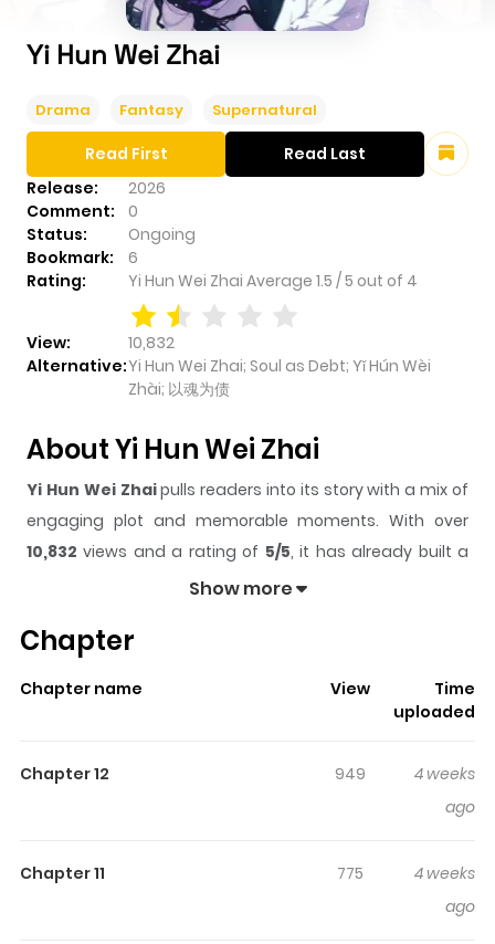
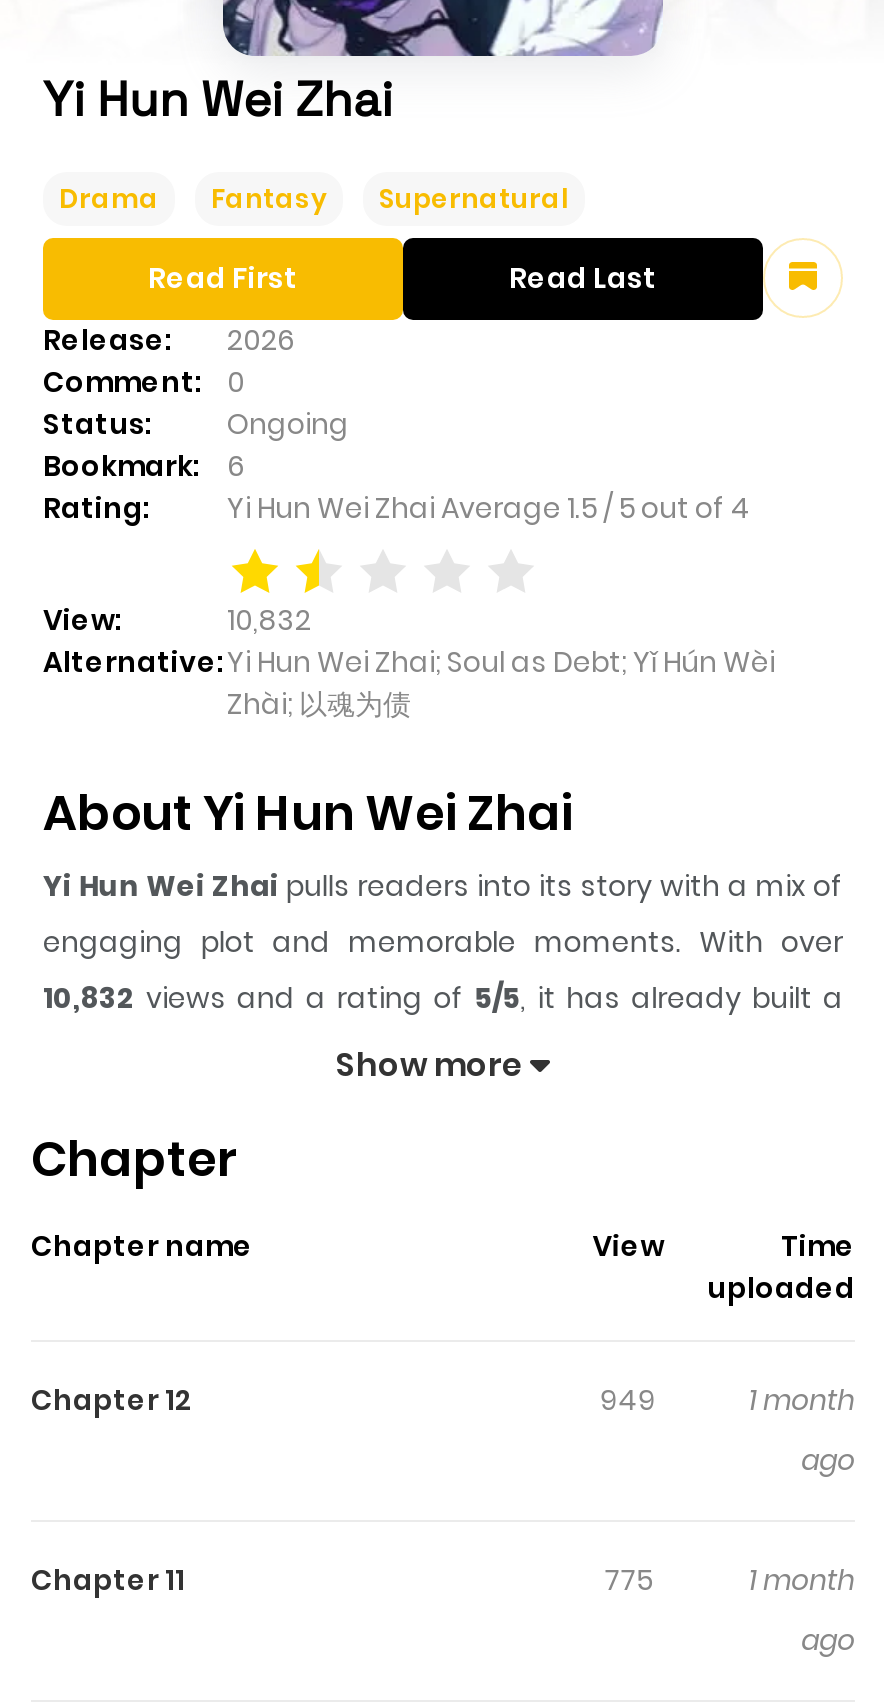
[414,762,475,784] 4 weeks -> [749,1379,855,1419] 1 month
[414,862,475,884] 4 weeks -> [749,1559,855,1599] 1 month

